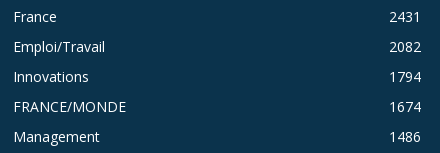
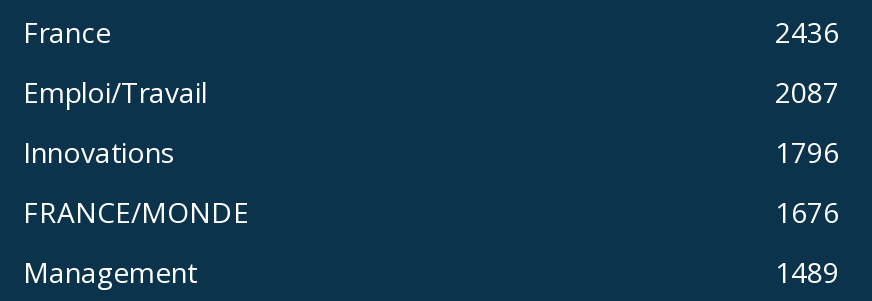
[389,7,421,26] 2431 -> [775,14,839,52] 2436
[389,37,421,56] 2082 -> [775,74,839,112] 2087
[389,67,421,86] 1794 -> [775,134,839,172] 1796
[389,97,421,116] 1674 -> [775,194,839,232] 1676
[389,127,421,146] 1486 -> [775,254,839,292] 1489

